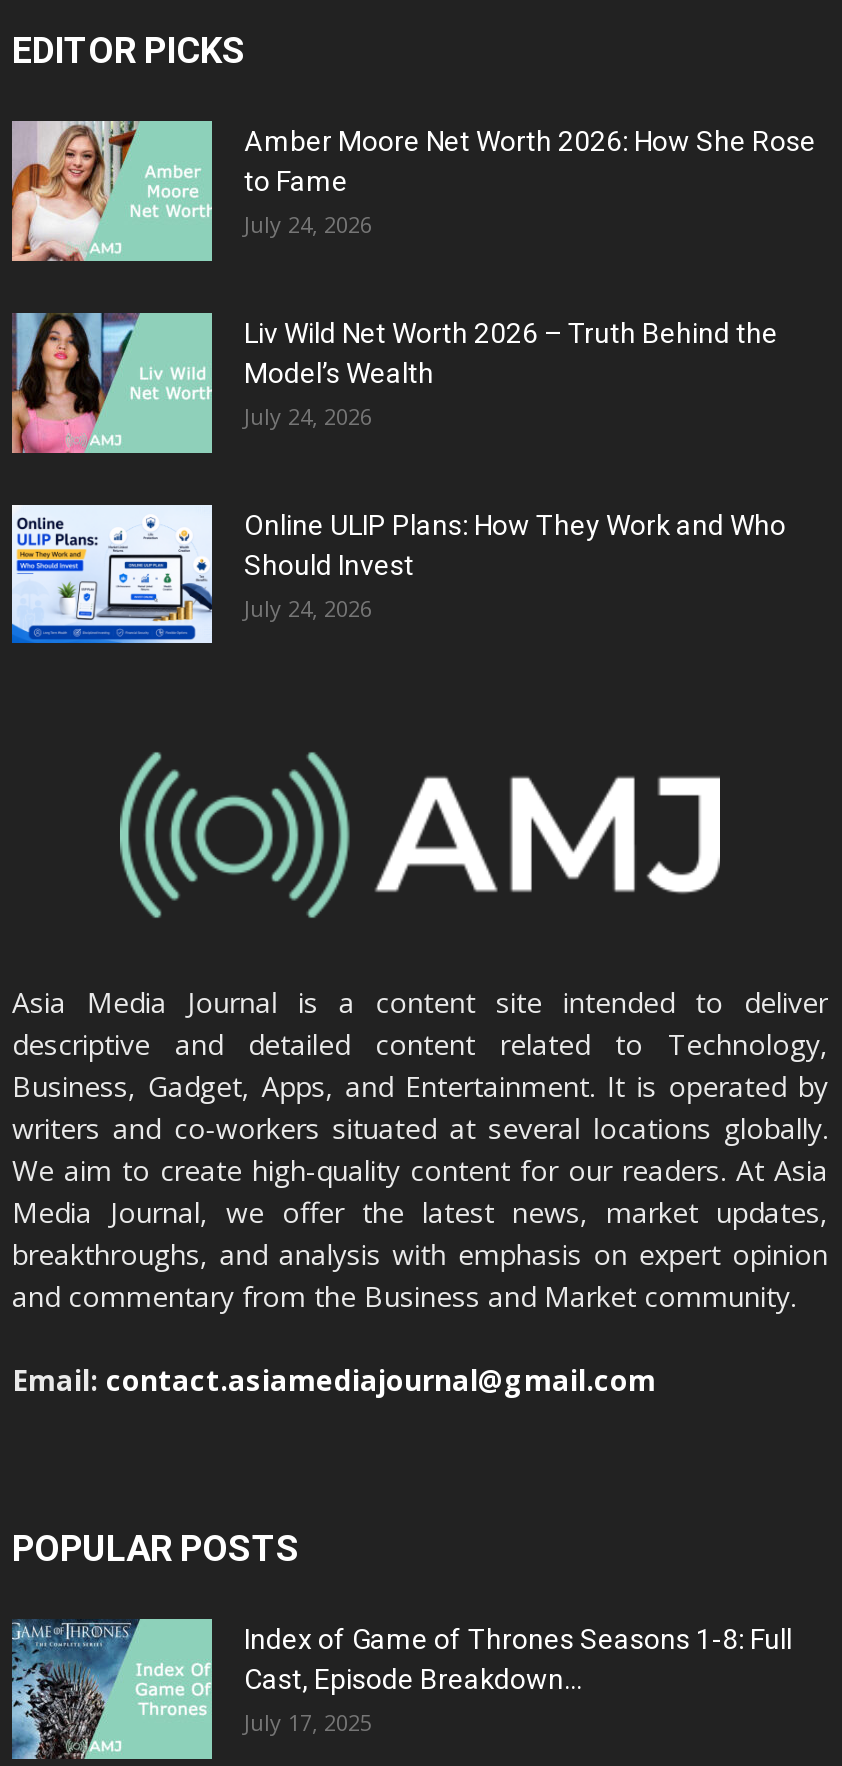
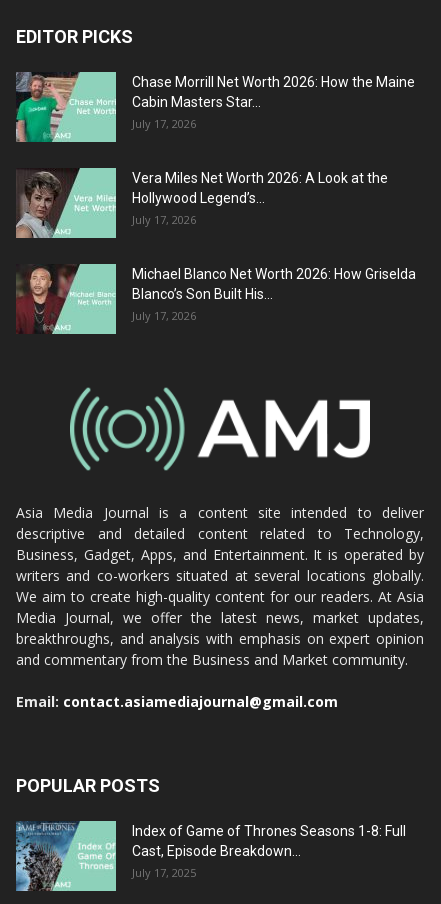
[10,119,816,263] [image] | Amber Moore Net Worth 2026: How She Rose | to Fame | July 24, 2026 -> [16,72,415,143] [image] | Chase Morrill Net Worth 2026: How the Maine | Cabin Masters Star... | July 17, 2026
[10,311,138,455] [image] -> [16,168,79,239] [image]
[244,317,778,431] Liv Wild Net Worth 2026 – Truth Behind the | Model’s Wealth | July 24, 2026 -> [132,170,388,227] Vera Miles Net Worth 2026: A Look at the | Hollywood Legend’s... | July 17, 2026
[10,503,786,645] [image] | Online ULIP Plans: How They Work and Who | Should Invest | July 24, 2026 -> [16,263,416,335] [image] | Michael Blanco Net Worth 2026: How Griselda | Blanco’s Son Built His... | July 17, 2026

